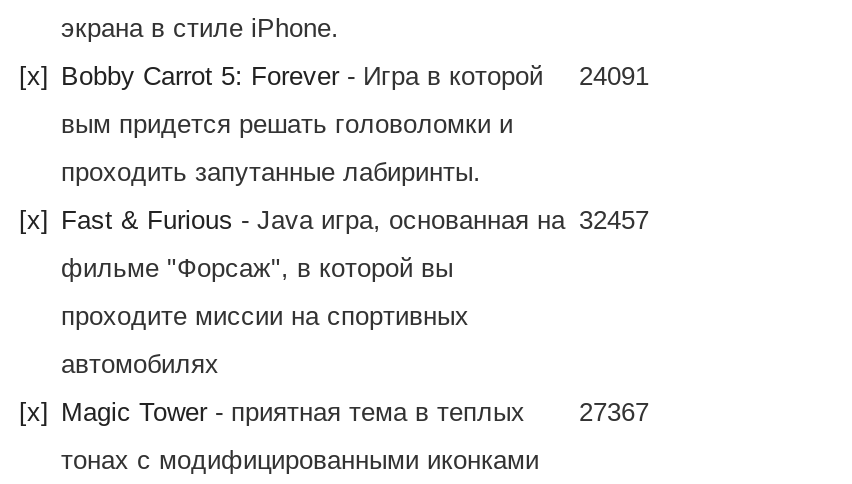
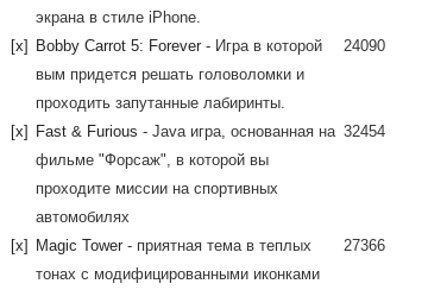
[19,61,649,91] [x] Bobby Carrot 5: Forever - Игра в которой 24091 -> [11,36,385,54] [x] Bobby Carrot 5: Forever - Игра в которой 24090
[19,205,649,235] [x] Fast & Furious - Java игра, основанная на 32457 -> [11,122,385,140] [x] Fast & Furious - Java игра, основанная на 32454
[19,397,649,427] [x] Magic Tower - приятная тема в теплых 27367 -> [11,236,385,254] [x] Magic Tower - приятная тема в теплых 27366

